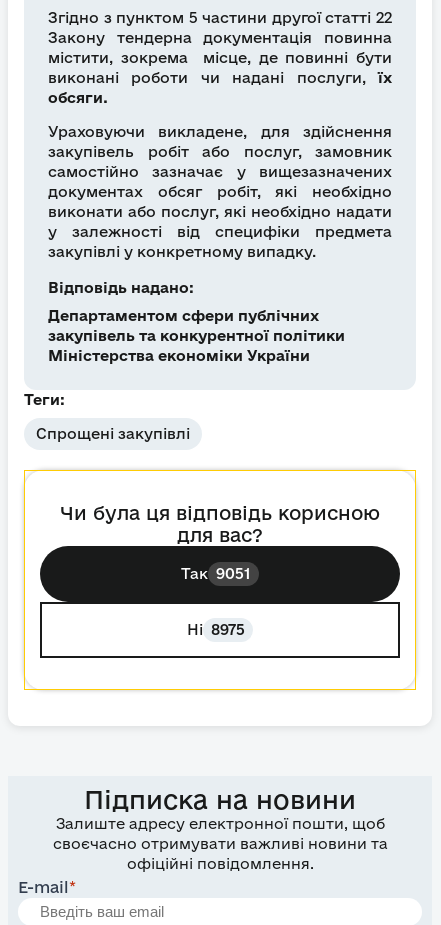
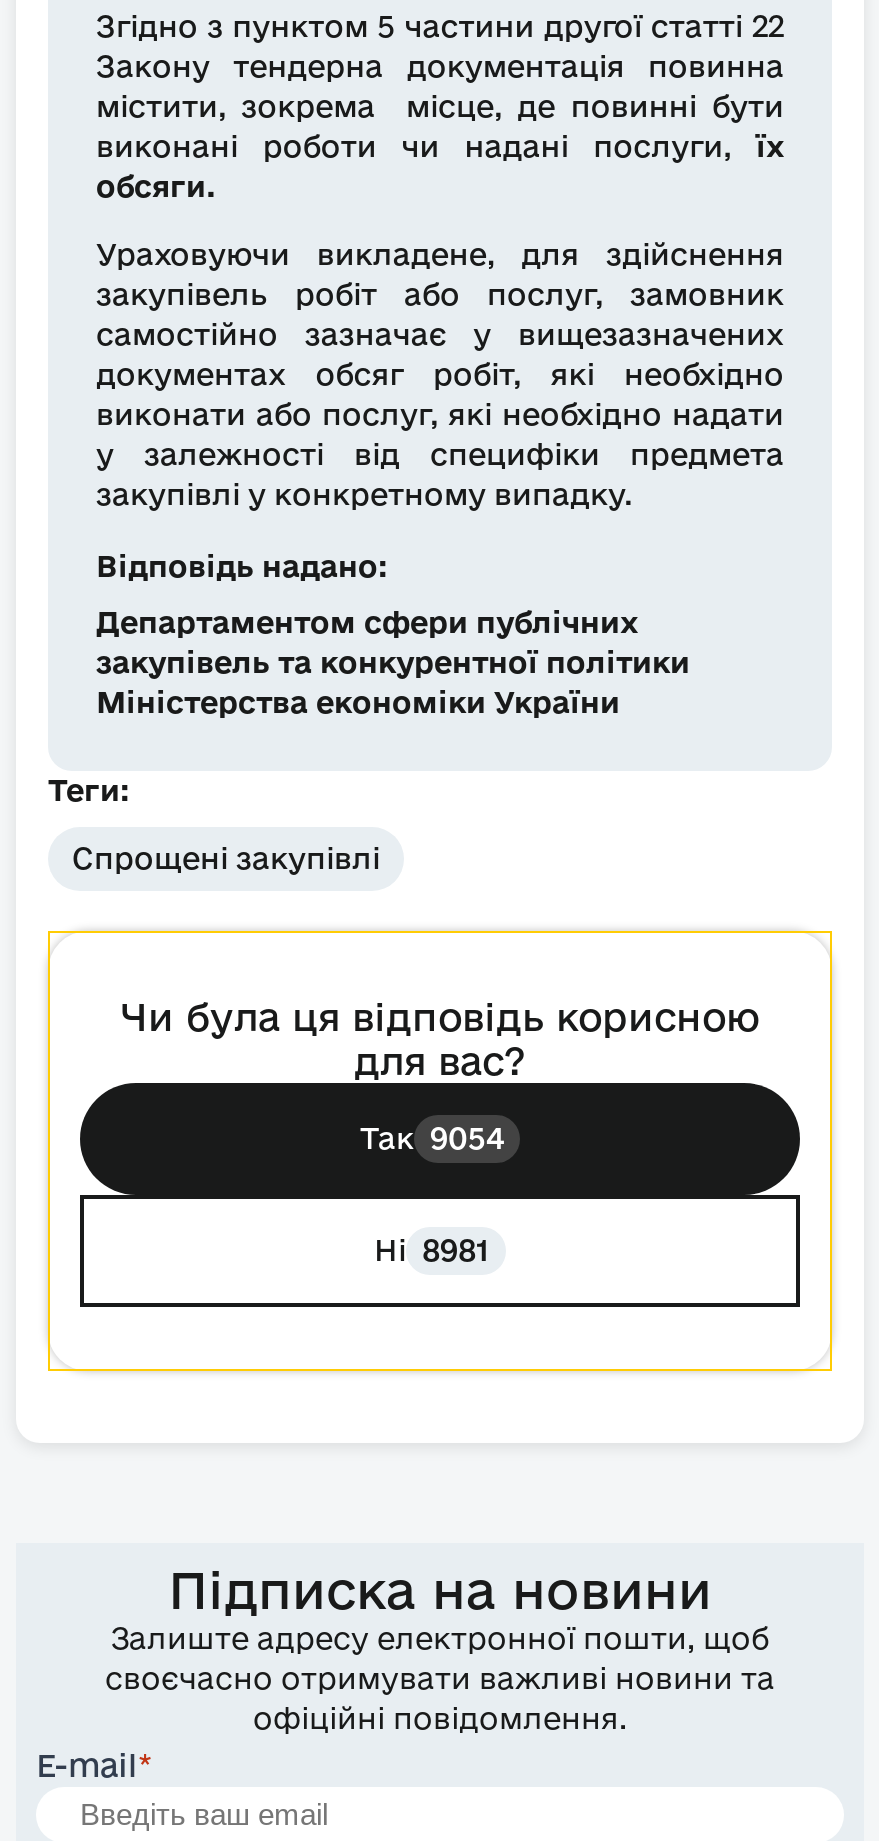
[181,565,251,582] Так 9051 -> [360,1121,504,1155] Так 9054
[187,621,245,638] Ні 8975 -> [374,1233,490,1267] Ні 8981

